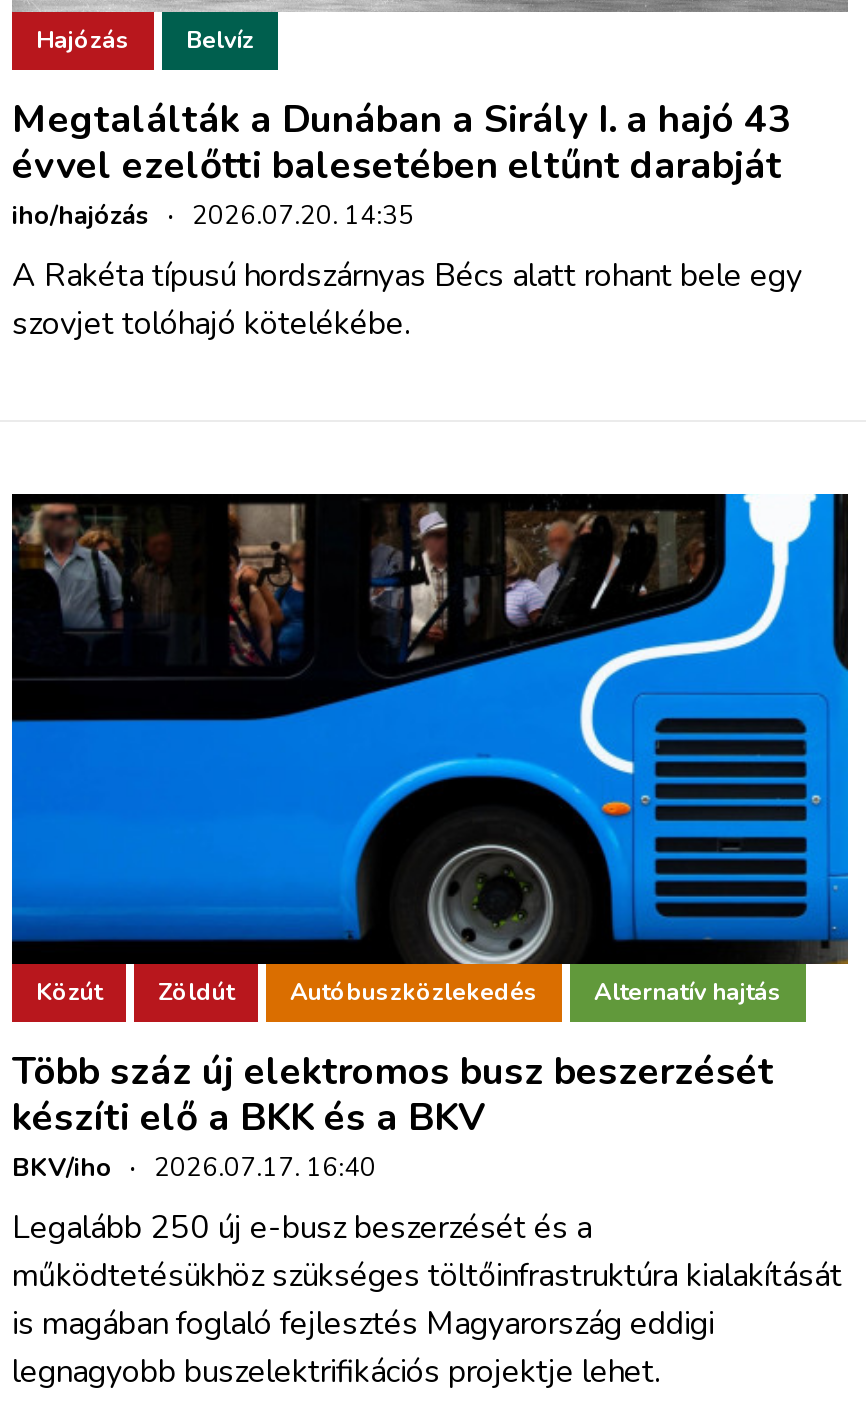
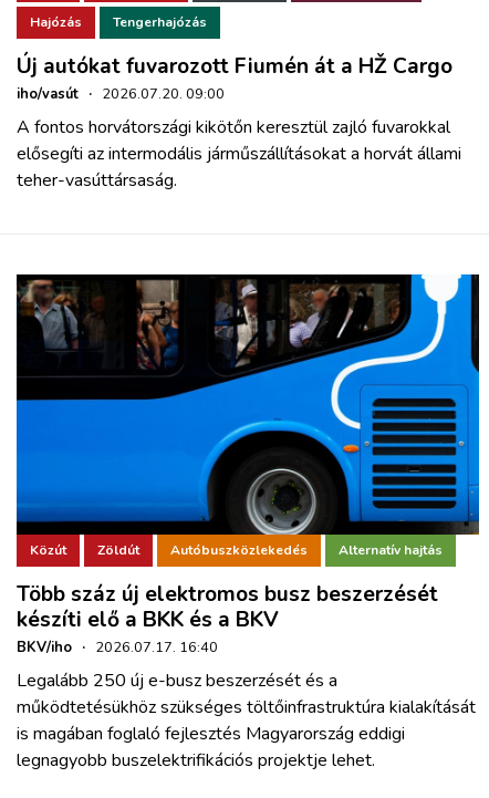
[186,25,254,57] Belvíz -> [113,14,207,31] Tengerhajózás
[12,93,792,233] Megtalálták a Dunában a Sirály I. a hajó 43 | évvel ezelőtti balesetében eltűnt darabját | iho/hajózás · 2026.07.20. 14:35 -> [17,52,452,104] Új autókat fuvarozott Fiumén át a HŽ Cargo | iho/vasút · 2026.07.20. 09:00
[12,253,802,345] A Rakéta típusú hordszárnyas Bécs alatt rohant bele egy | szovjet tolóhajó kötelékébe. -> [17,115,461,192] A fontos horvátországi kikötőn keresztül zajló fuvarokkal | elősegíti az intermodális járműszállításokat a horvát állami | teher-vasúttársaság.

